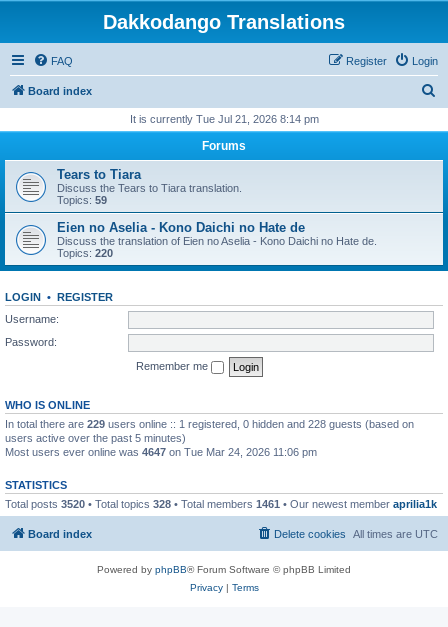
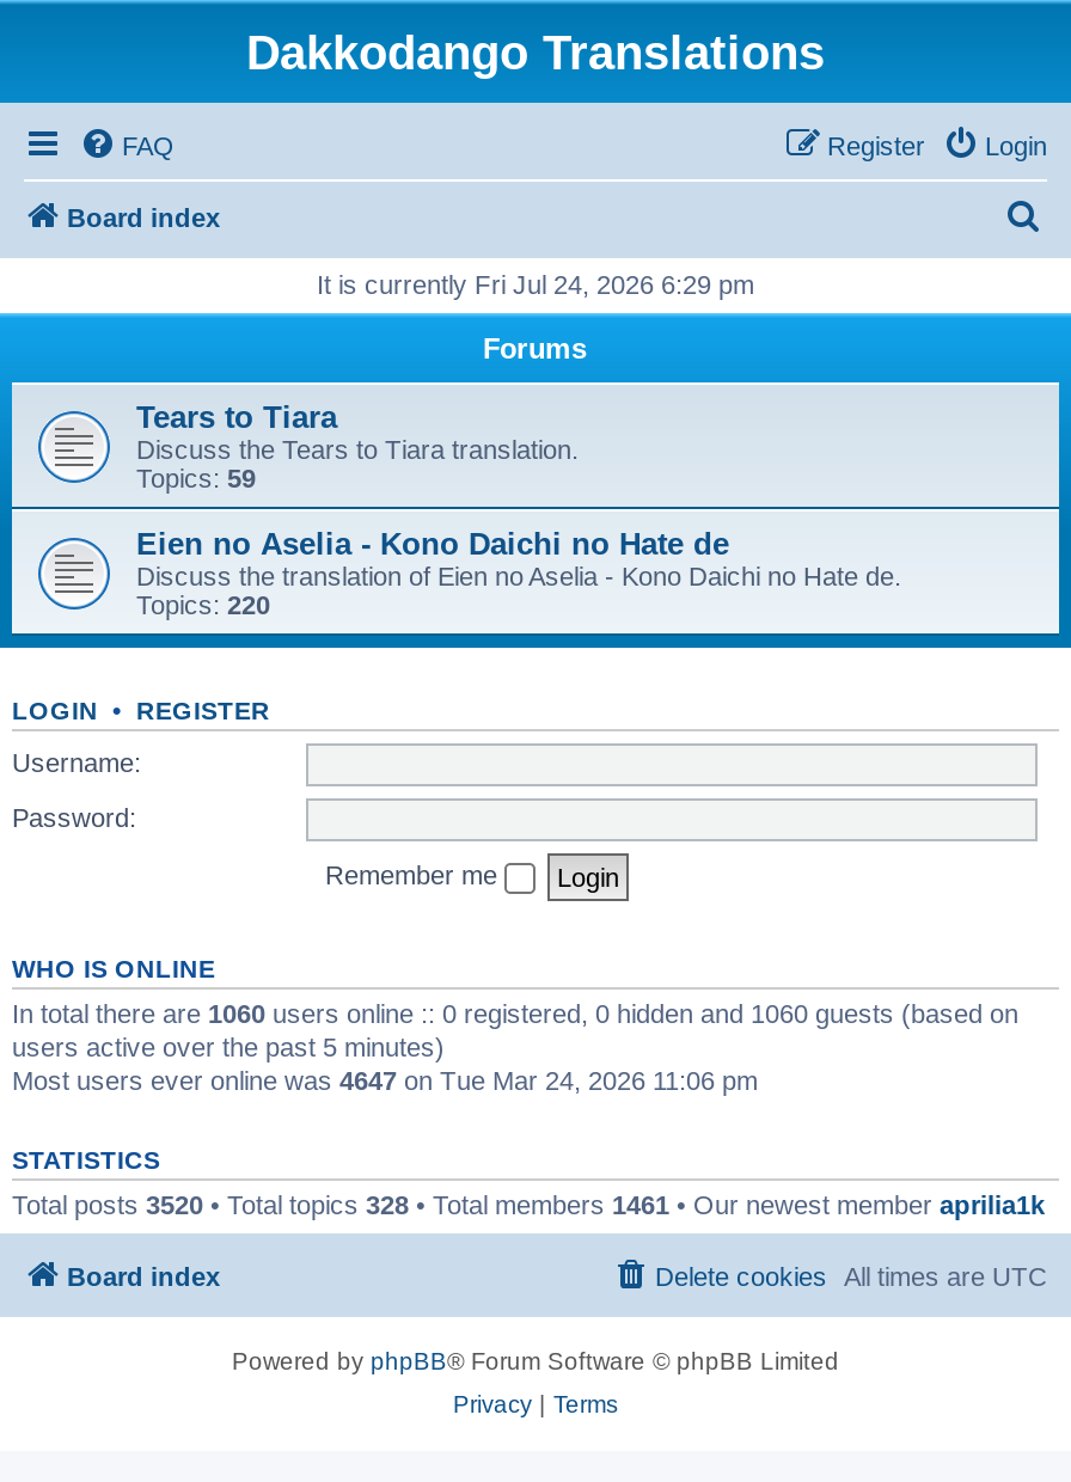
[129,113,318,125] It is currently Tue Jul 21, 2026 8:14 pm -> [317,270,754,299] It is currently Fri Jul 24, 2026 6:29 pm
[5,417,414,429] In total there are 229 users online :: 1 registered, 0 hidden and 228 guests (based on -> [12,998,1018,1027] In total there are 1060 users online :: 0 registered, 0 hidden and 1060 guests (based on

